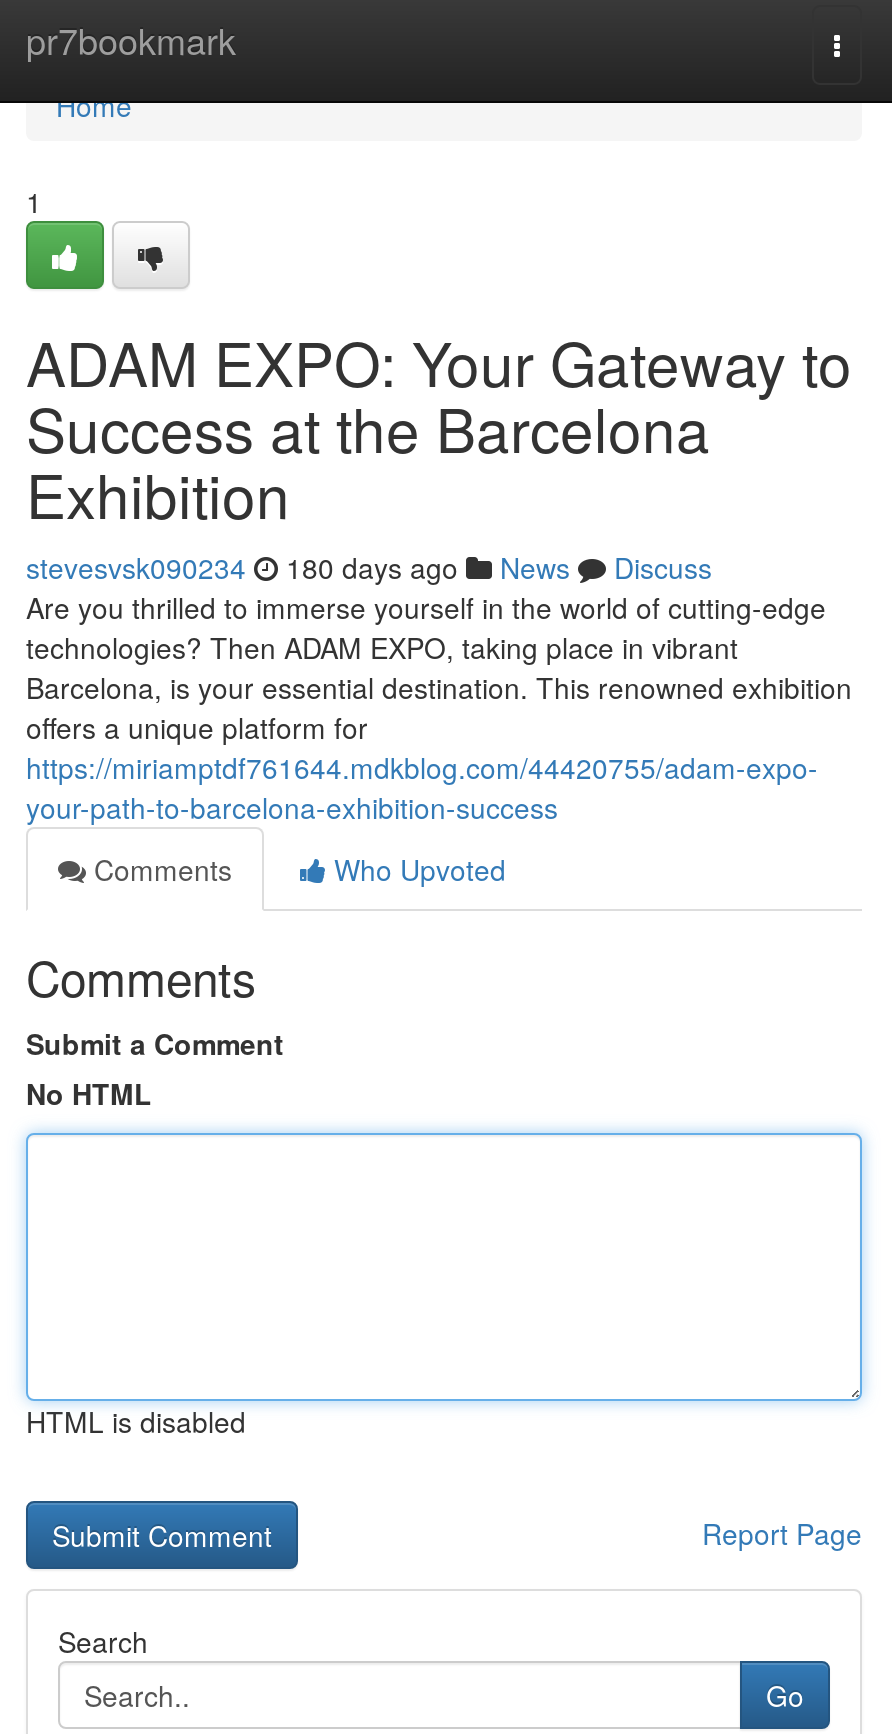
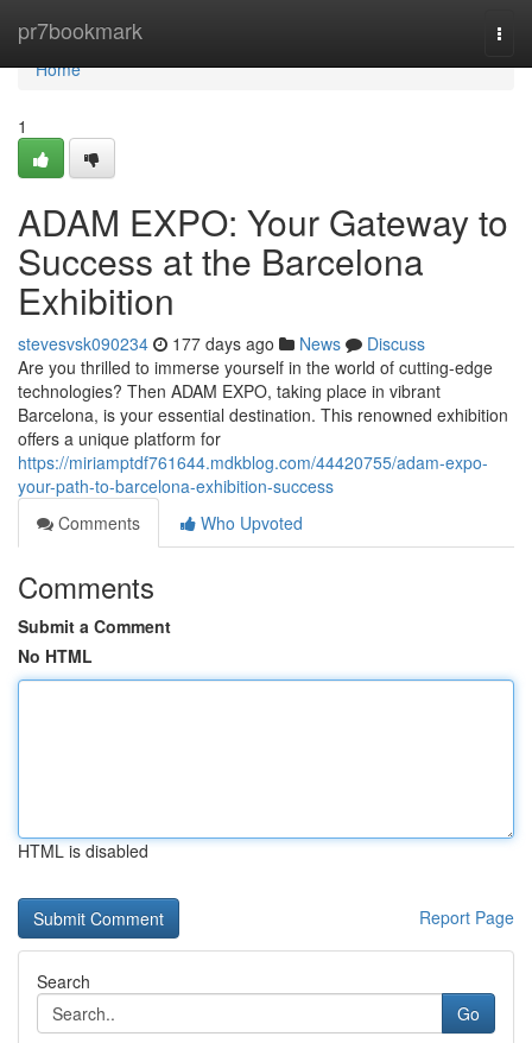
[26,547,712,587] stevesvsk090234 180 days ago News Discuss -> [18,331,425,355] stevesvsk090234 177 days ago News Discuss

